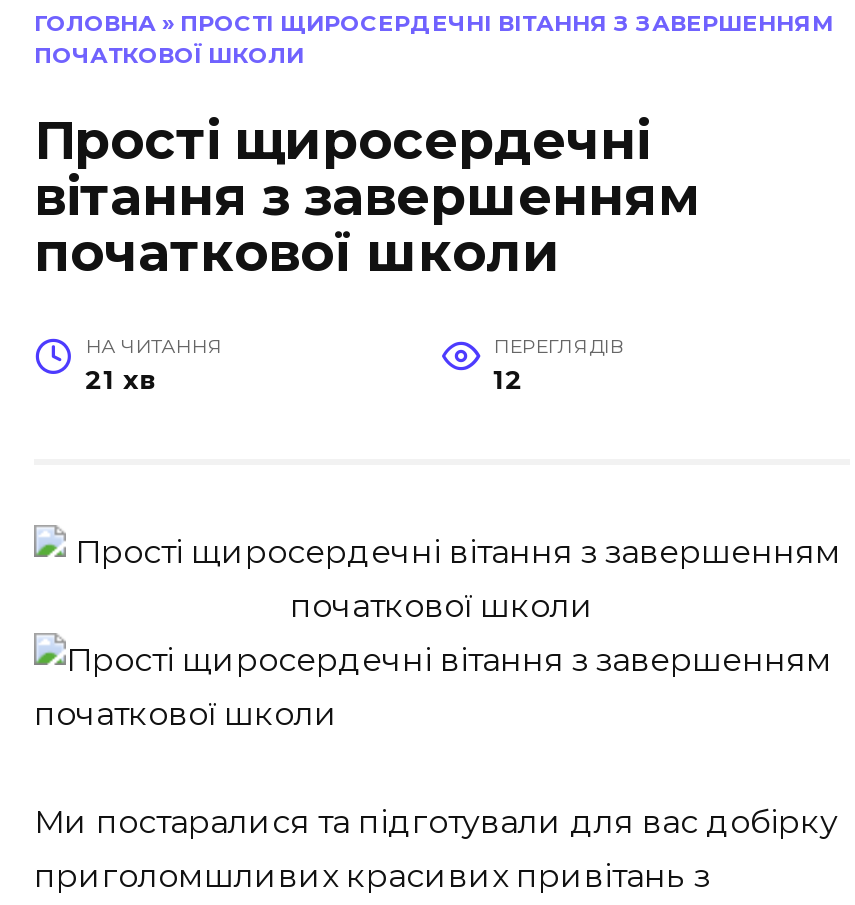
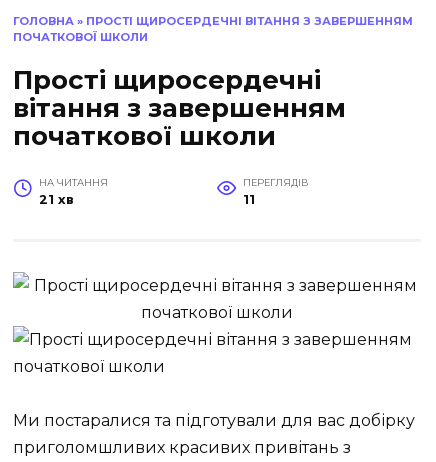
[493,365,523,395] 12 -> [243,192,255,207] 11

